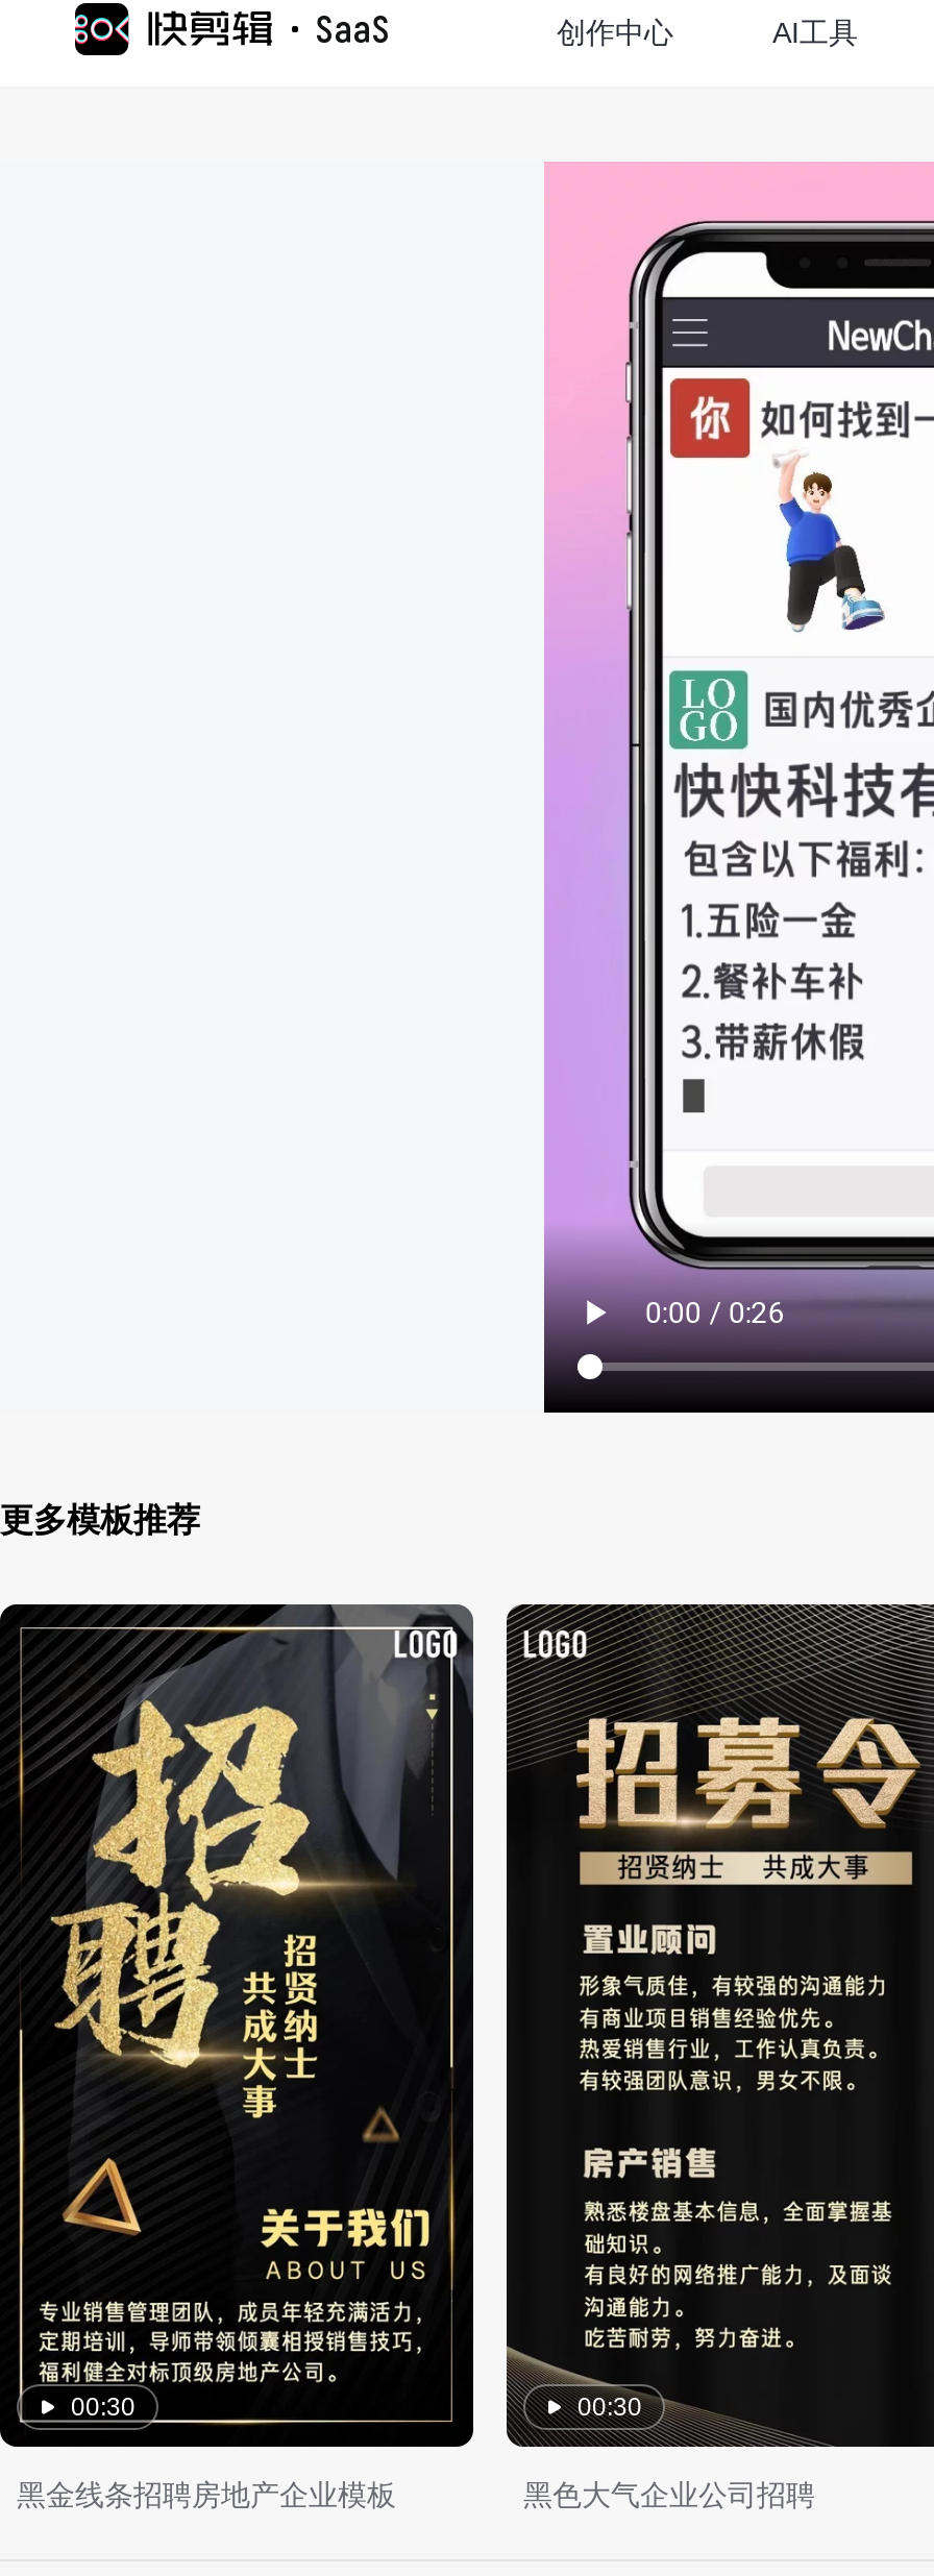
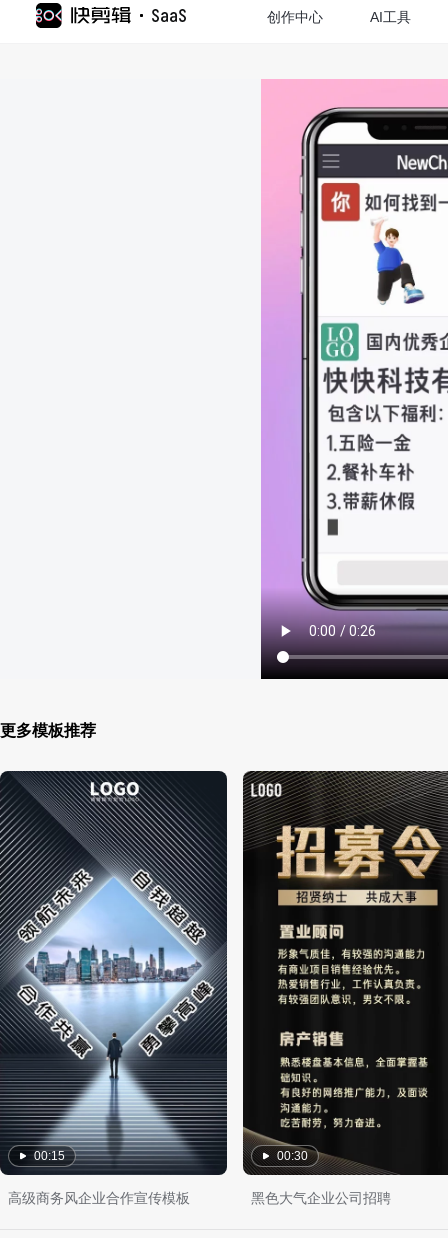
[6,1604,473,2447] [image] | 00:30 -> [3,771,227,1175] [image] | 00:15
[17,2477,396,2510] 黑金线条招聘房地产企业模板 -> [8,1189,190,1205] 高级商务风企业合作宣传模板

